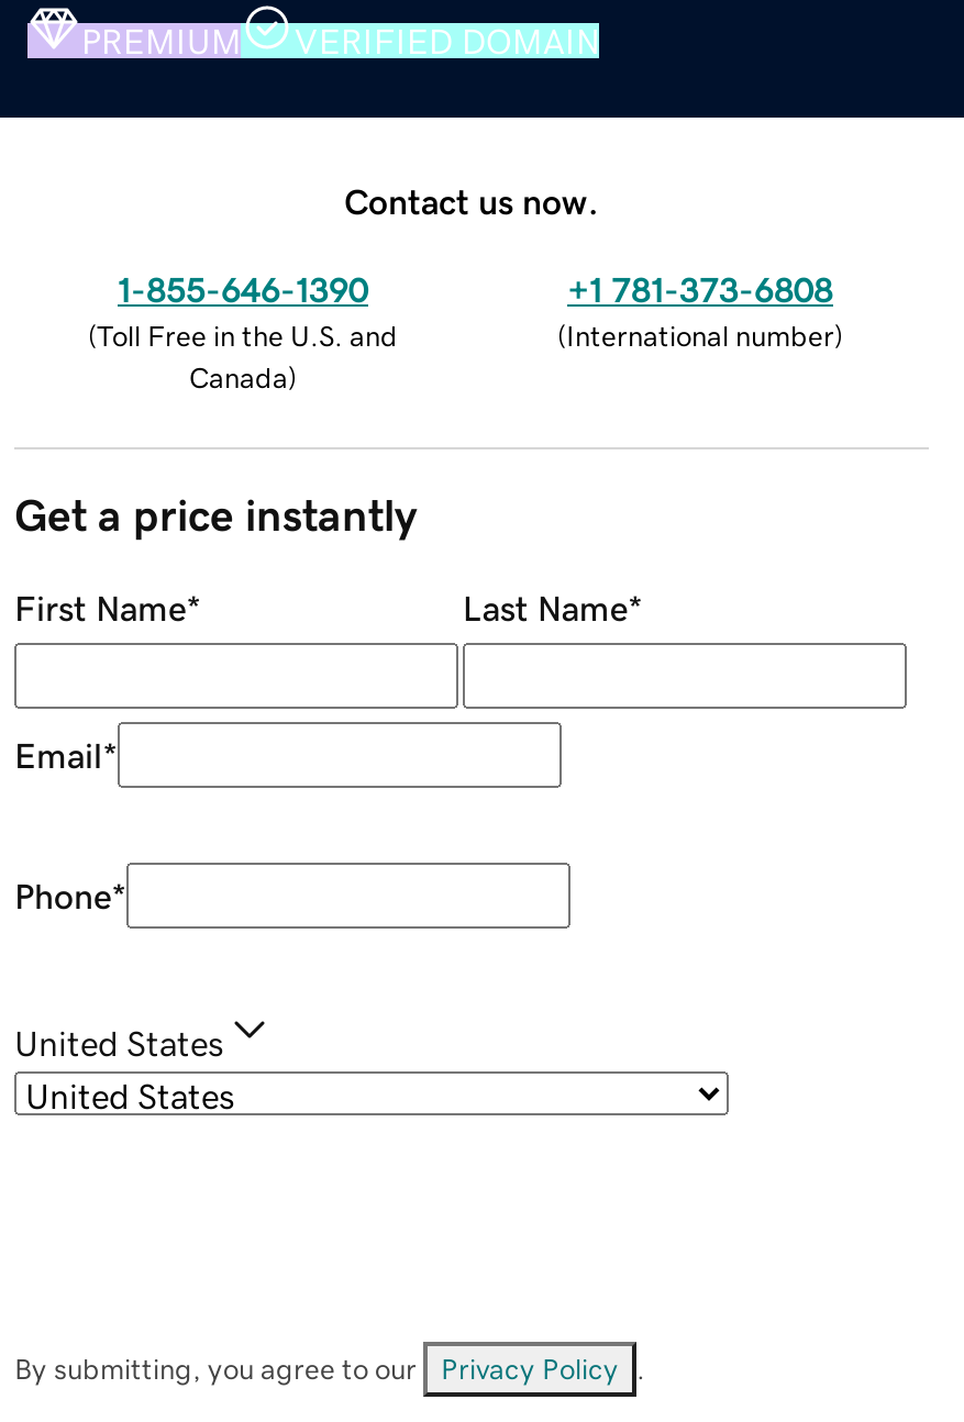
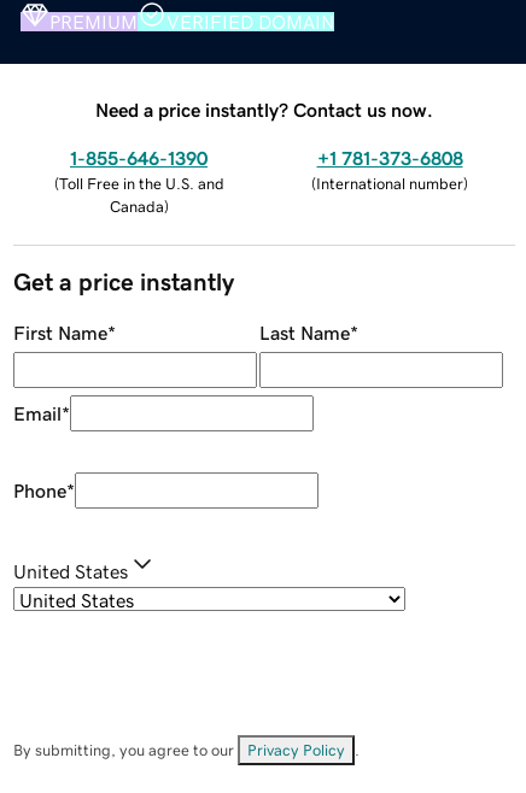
[344,183,599,218] Contact us now. -> [95,100,433,119] Need a price instantly? Contact us now.

